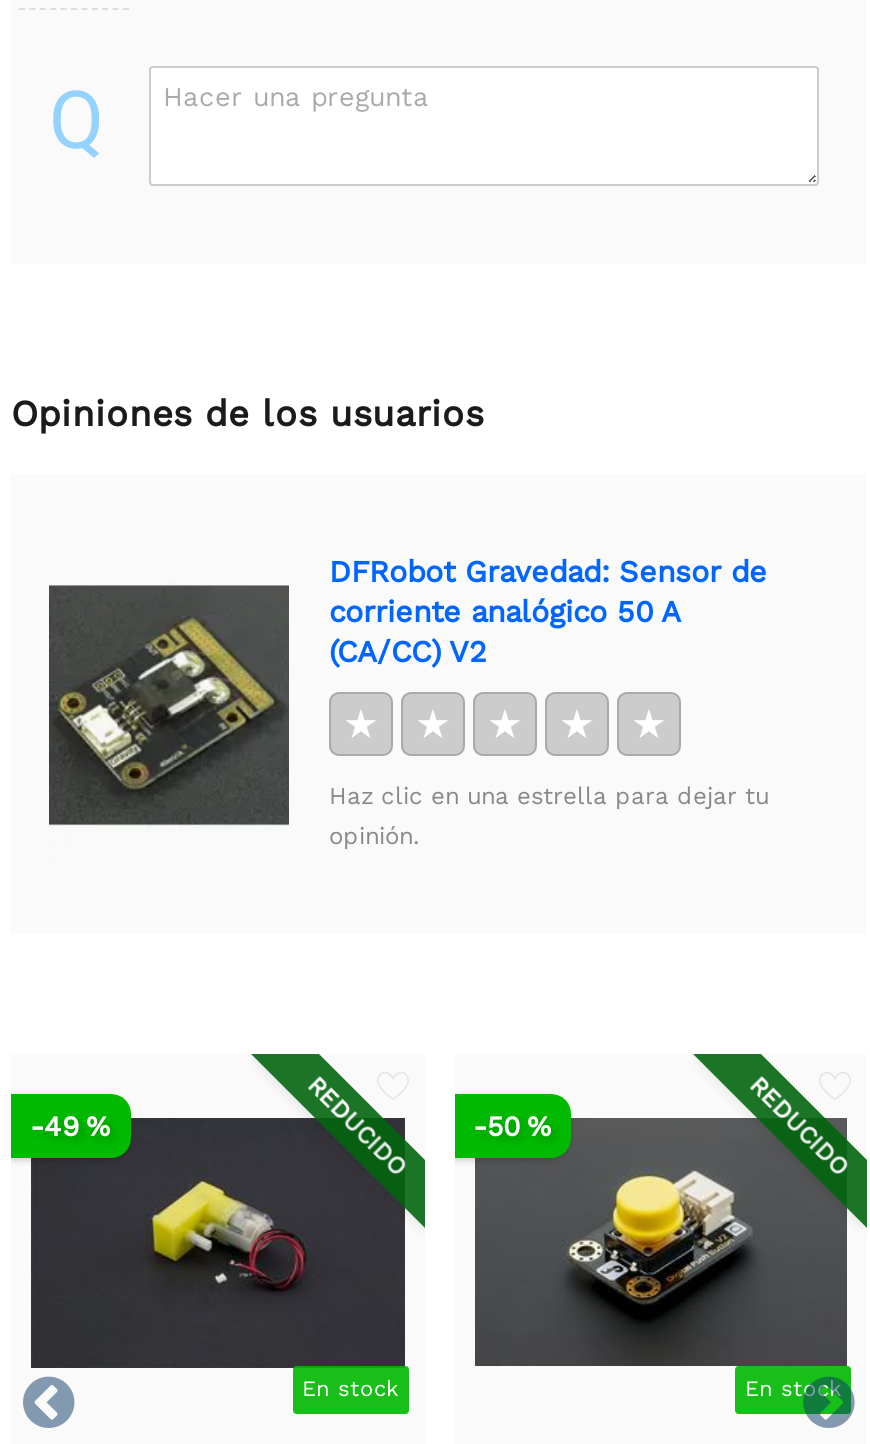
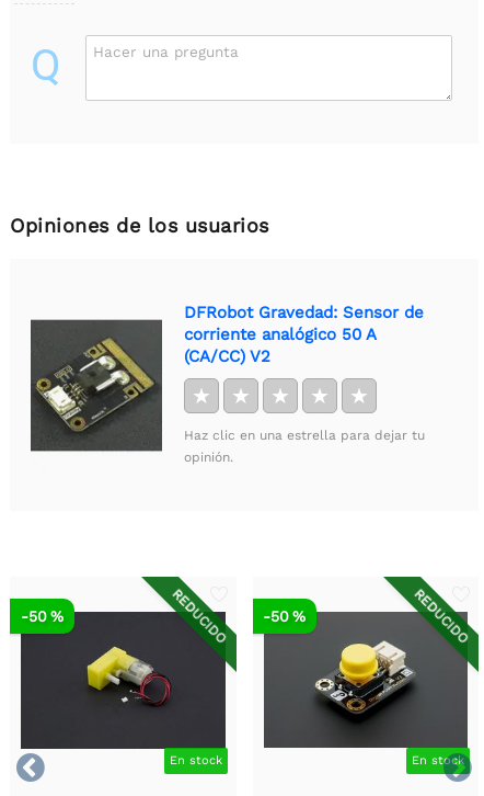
[30,1110,110,1142] -49 % -> [20,608,63,625] -50 %

